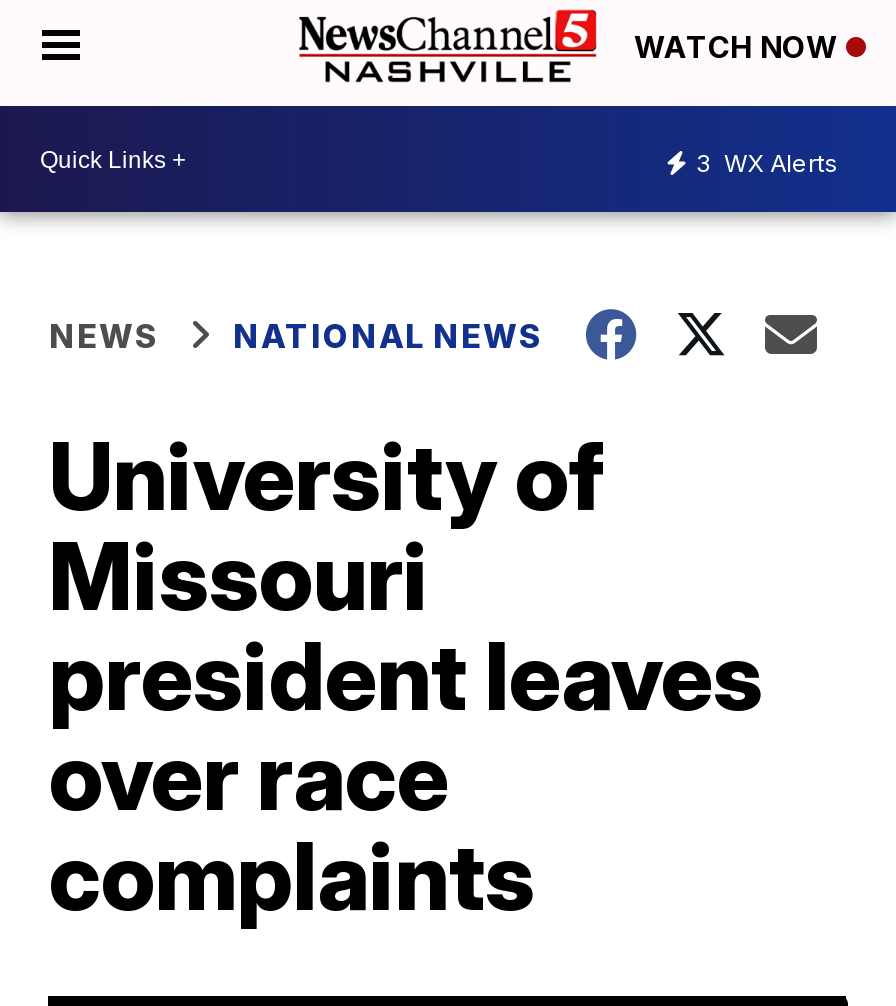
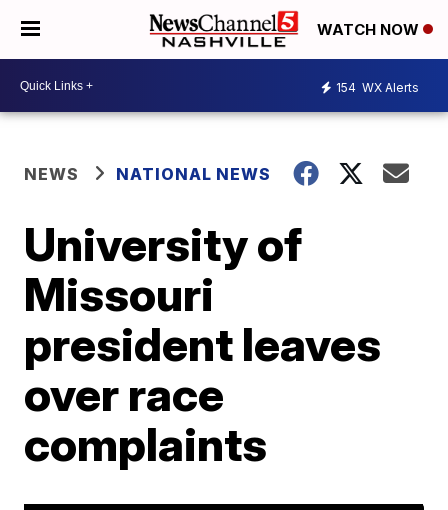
[696,147,838,177] 3 WX Alerts -> [336,79,419,94] 154 WX Alerts

